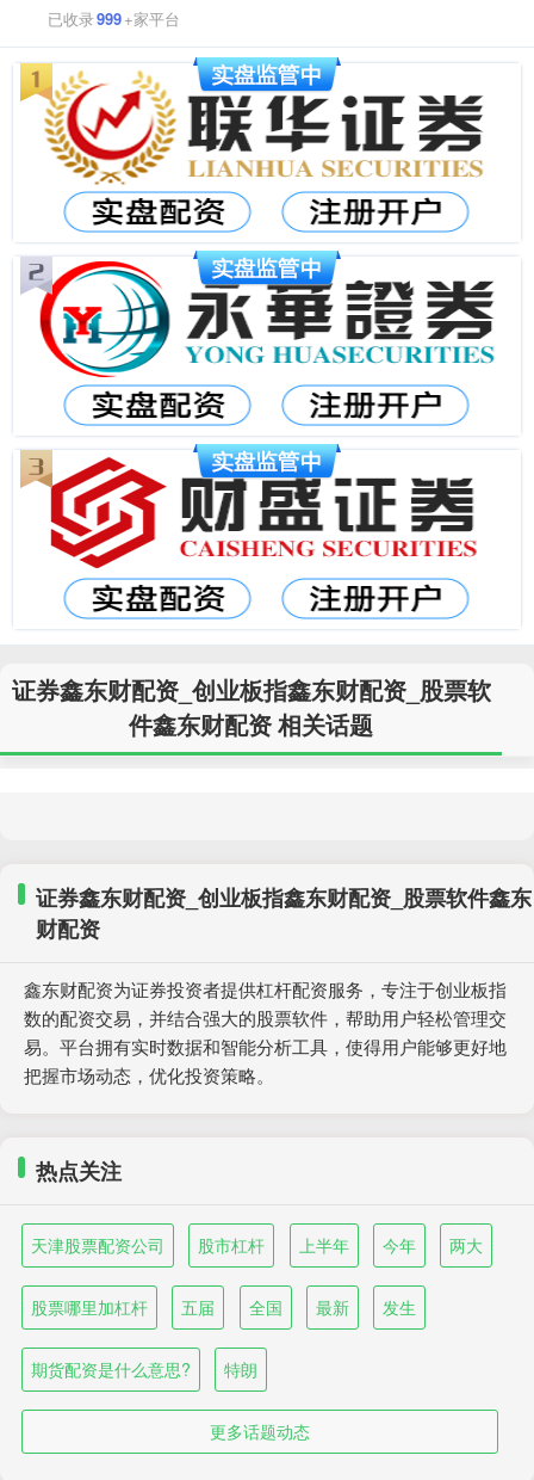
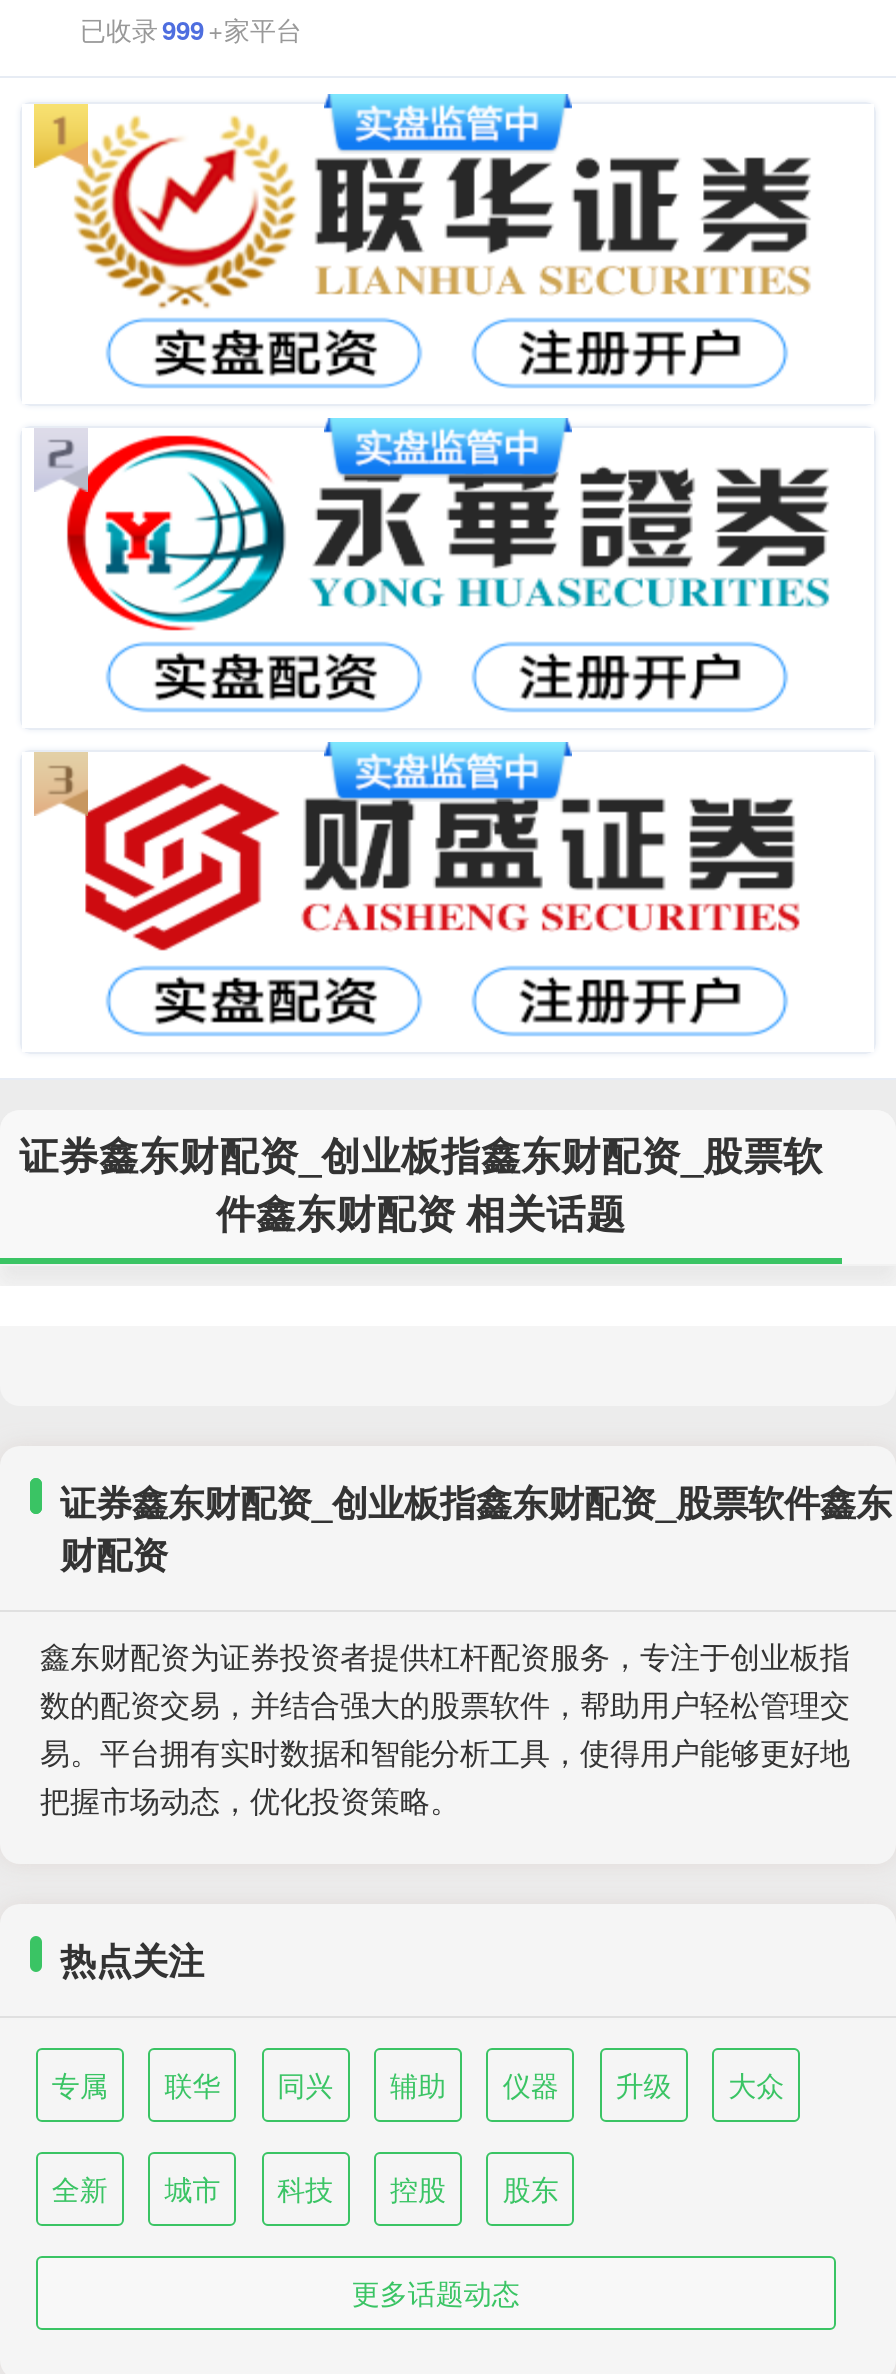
[31,1233,483,1381] 天津股票配资公司 | 股市杠杆 | 上半年 | 今年 | 两大 | 股票哪里加杠杆 | 五届 | 全国 | 最新 | 发生 | 期货配资是什么意思? | 特朗 -> [52,2064,784,2208] 专属 | 联华 | 同兴 | 辅助 | 仪器 | 升级 | 大众 | 全新 | 城市 | 科技 | 控股 | 股东

